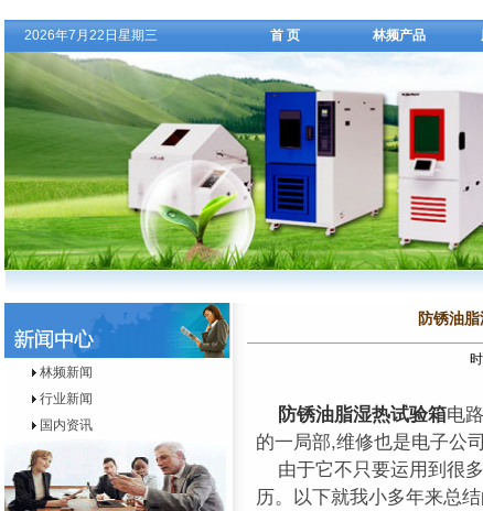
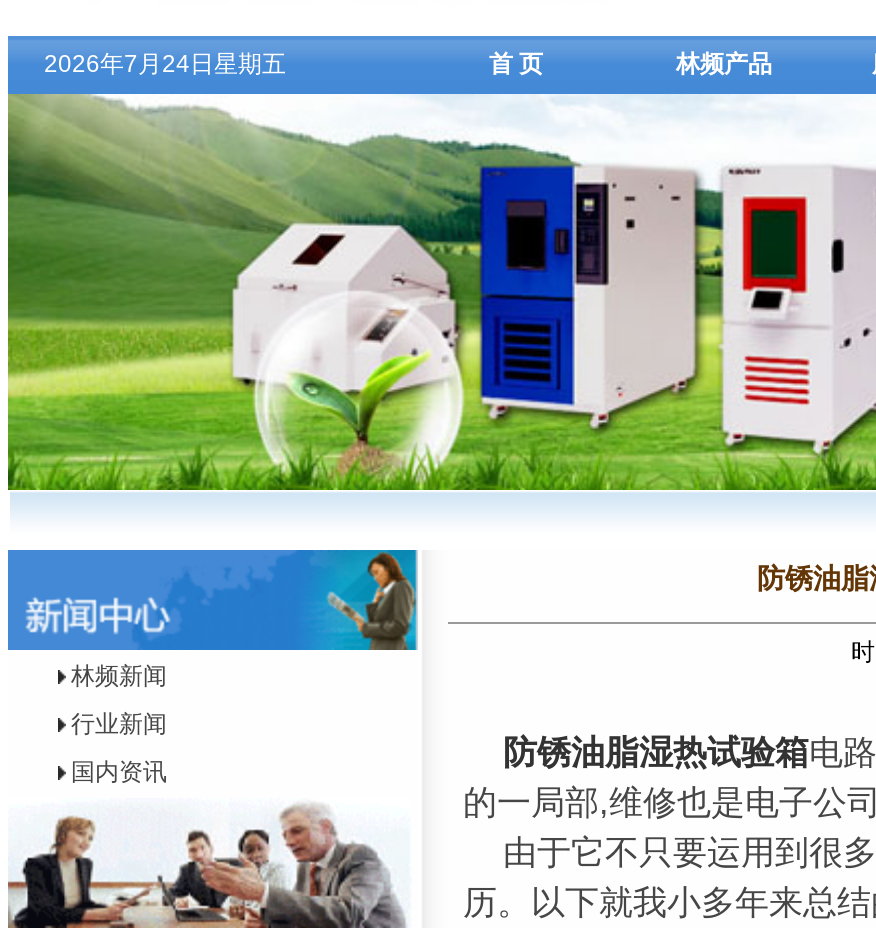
[24,28,158,43] 2026年7月22日星期三 -> [44,50,286,78] 2026年7月24日星期五

